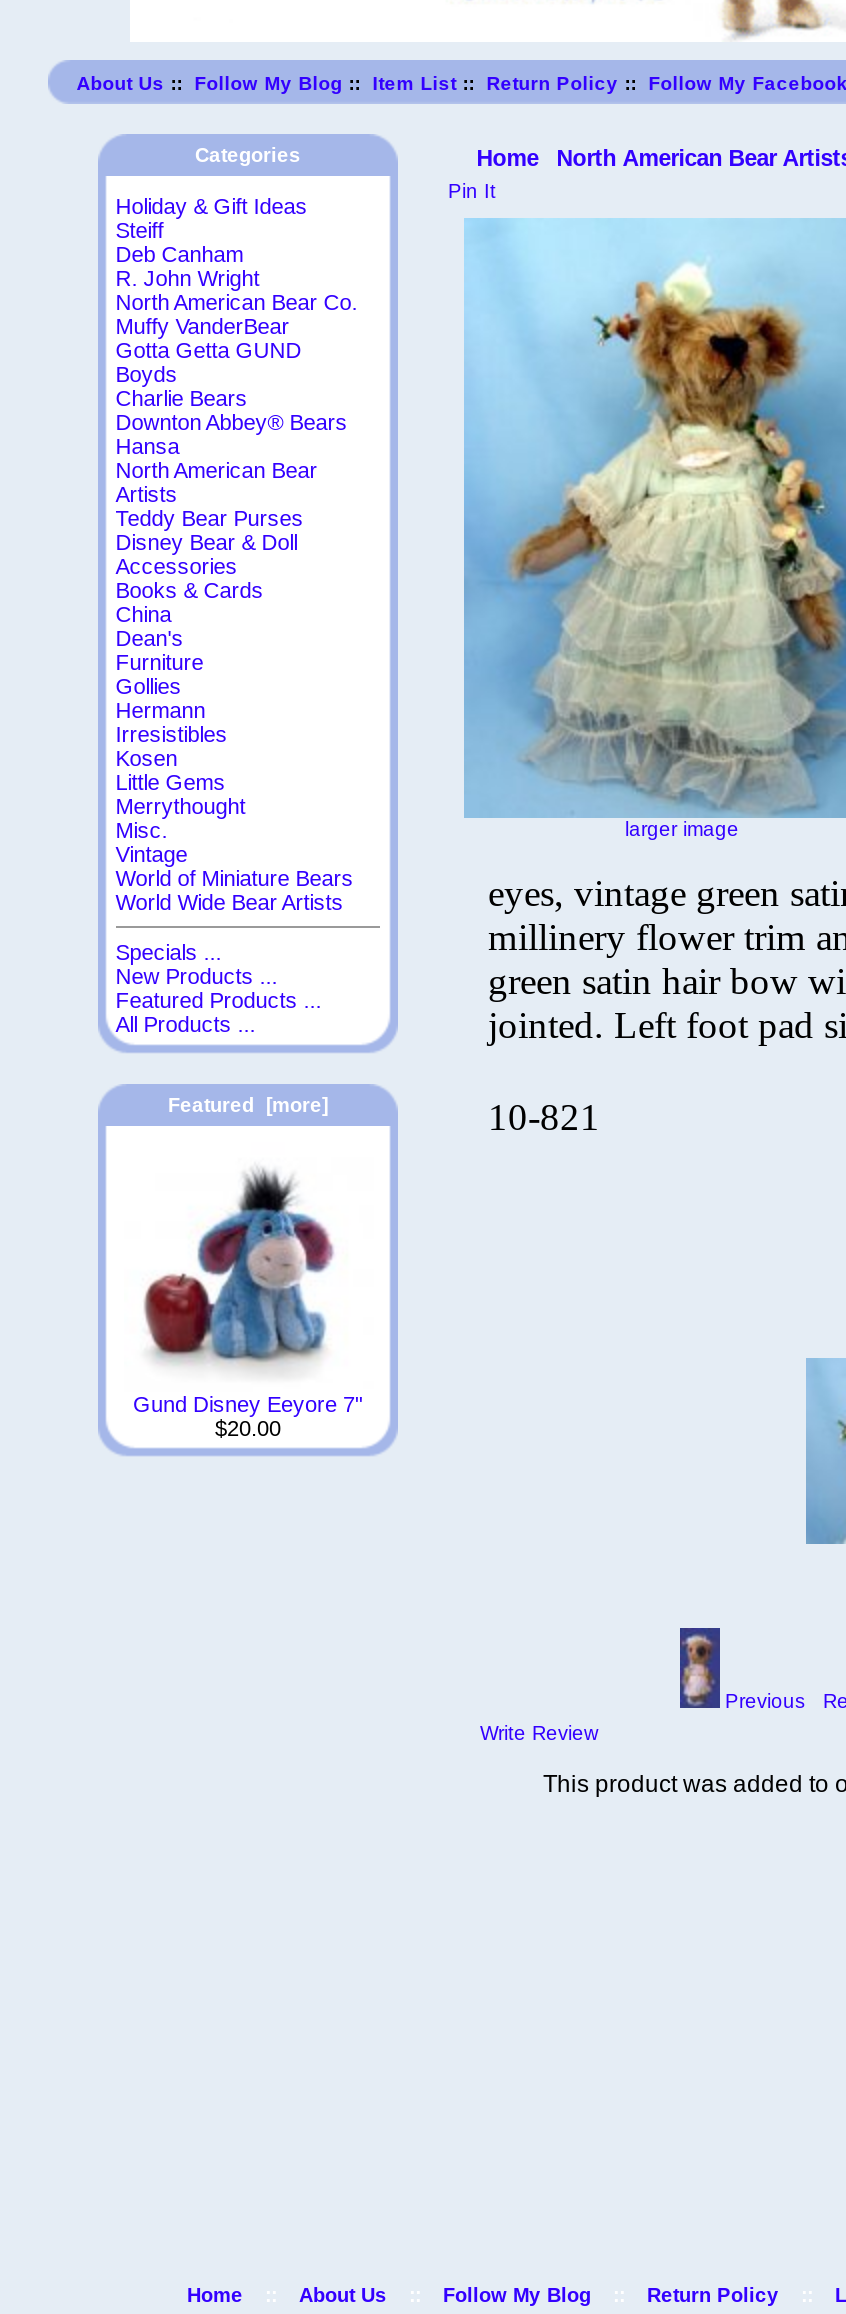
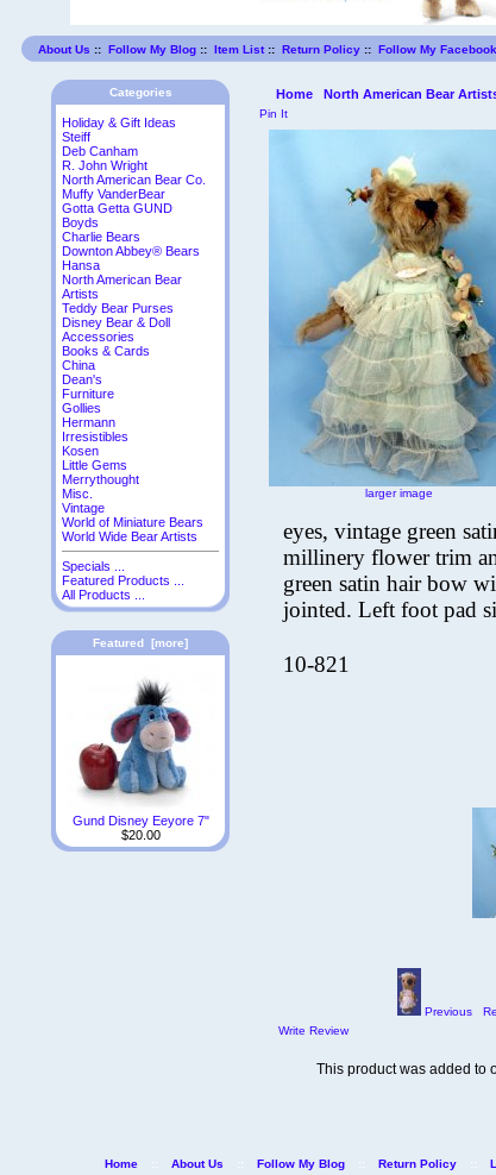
[116,964,278,988] New Products ... -> none

